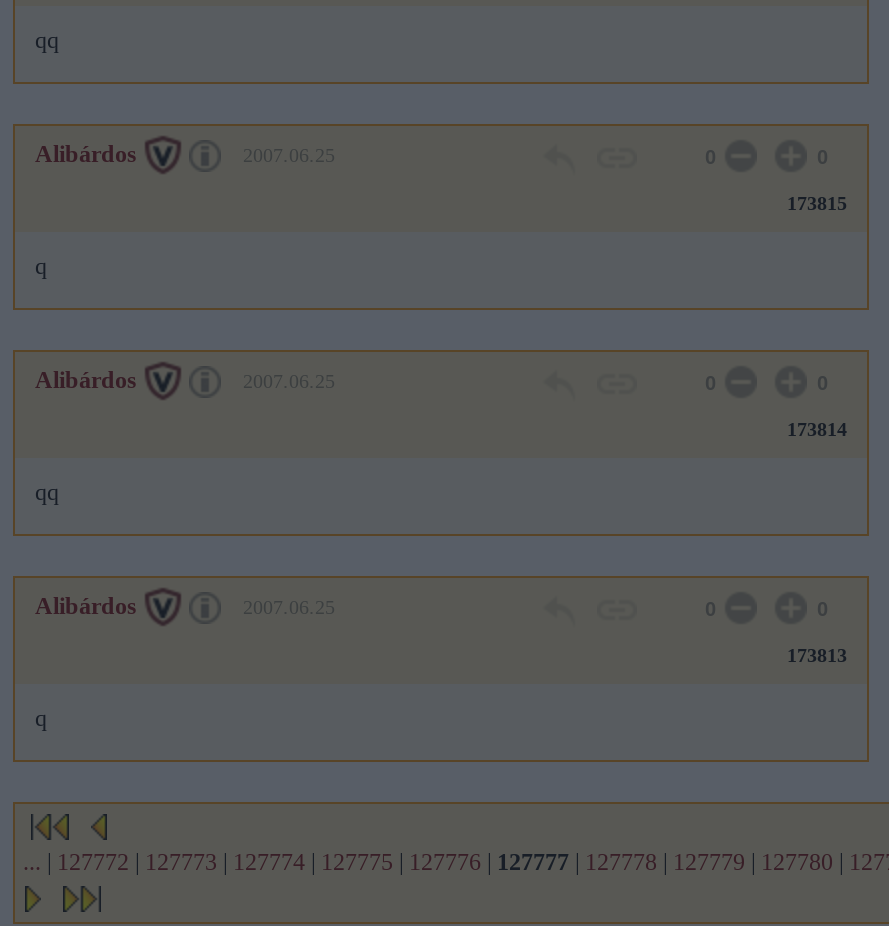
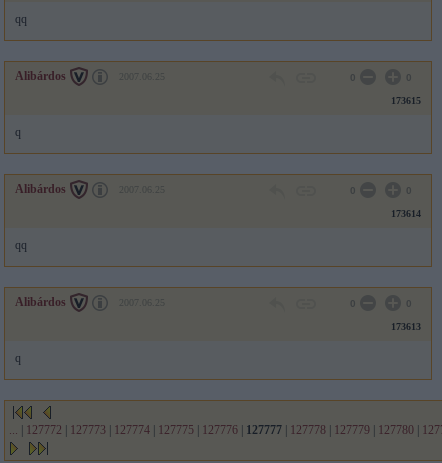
[787,192,847,214] 173815 -> [391,95,421,106] 173615
[787,418,847,440] 173814 -> [391,208,421,219] 173614
[787,644,847,666] 173813 -> [391,321,421,332] 173613

